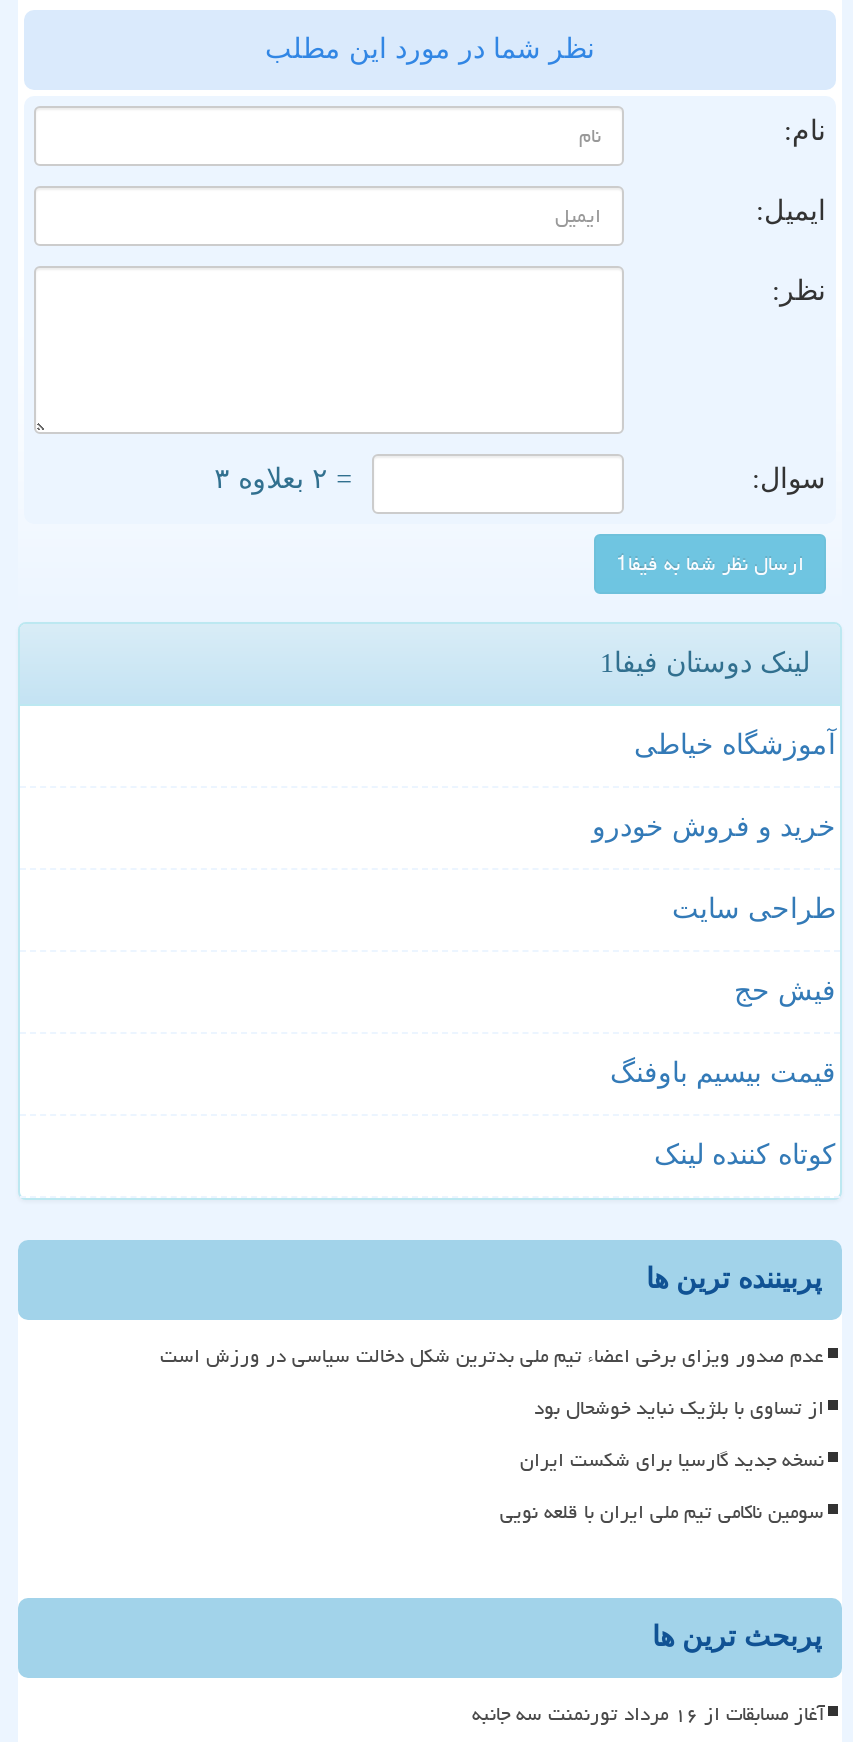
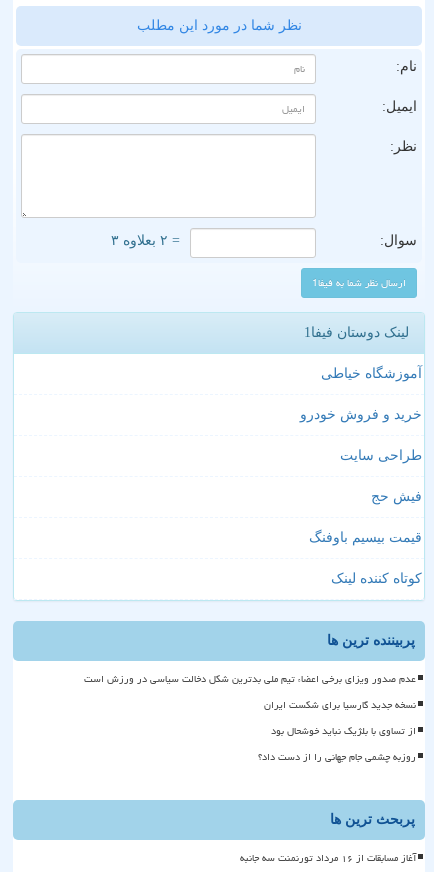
moved [534,1389,824,1429] -> [271,721,416,741]: از تساوی با بلژیک نباید خوشحال بود
moved [520,1441,824,1481] -> [264,695,416,715]: نسخه جدید گارسیا برای شکست ایران
[500,1493,824,1533] سومین ناکامی تیم ملی ایران با قلعه نویی -> [258,747,416,767] روزبه چشمی جام جهانی را از دست داد؟

